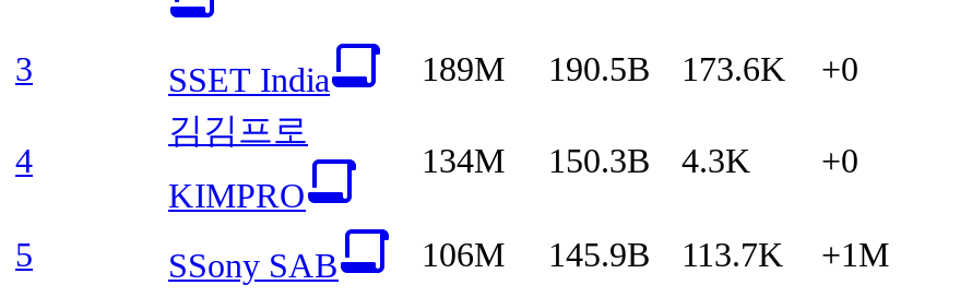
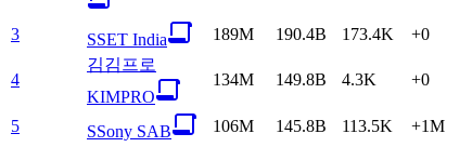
[548,51,786,88] 190.5B | 173.6K -> [276,25,394,43] 190.4B | 173.4K
[422,142,858,180] 134M 150.3B 4.3K +0 -> [213,70,430,89] 134M 149.8B 4.3K +0
[548,236,784,273] 145.9B | 113.7K -> [276,117,393,135] 145.8B | 113.5K

